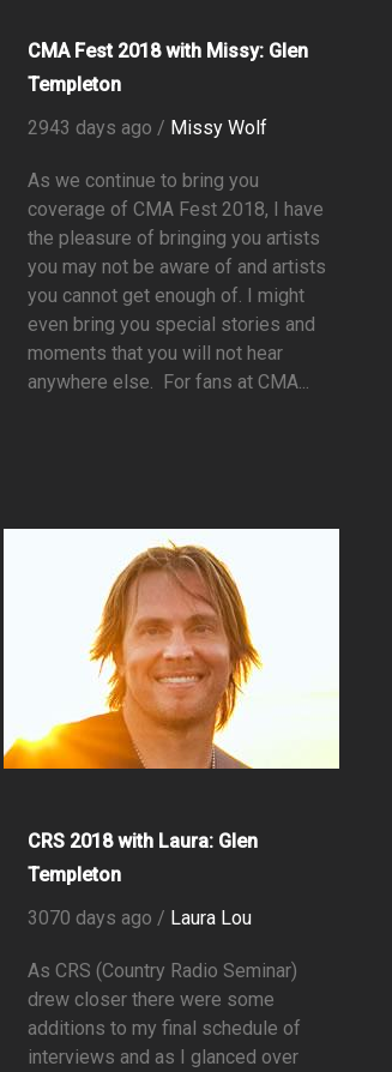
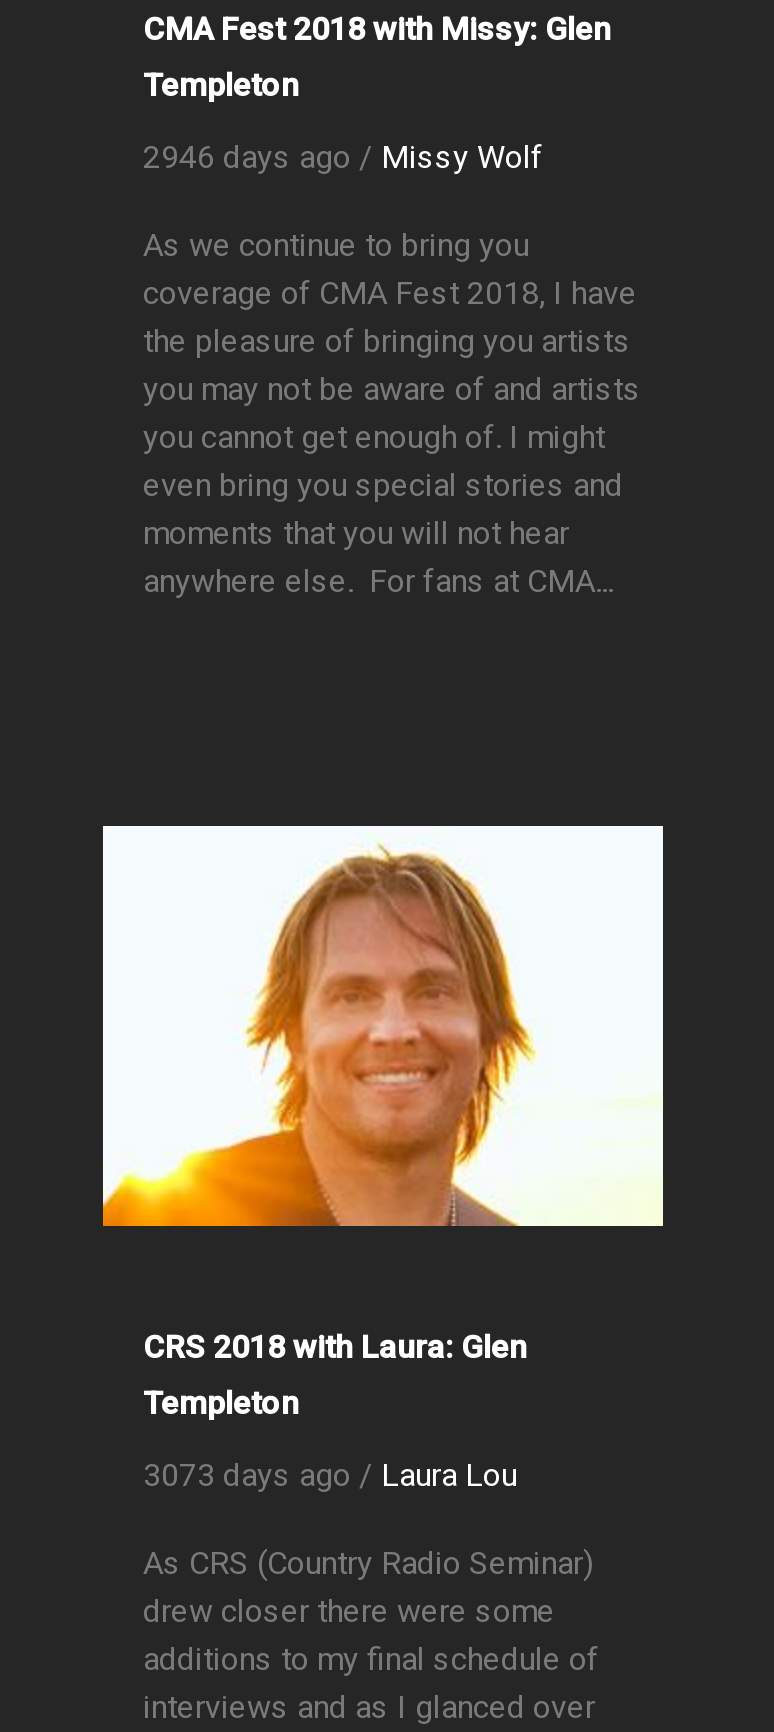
[28,117,267,139] 2943 days ago / Missy Wolf -> [143,139,543,177] 2946 days ago / Missy Wolf
[28,907,252,930] 3070 days ago / Laura Lou -> [143,1457,517,1495] 3073 days ago / Laura Lou

